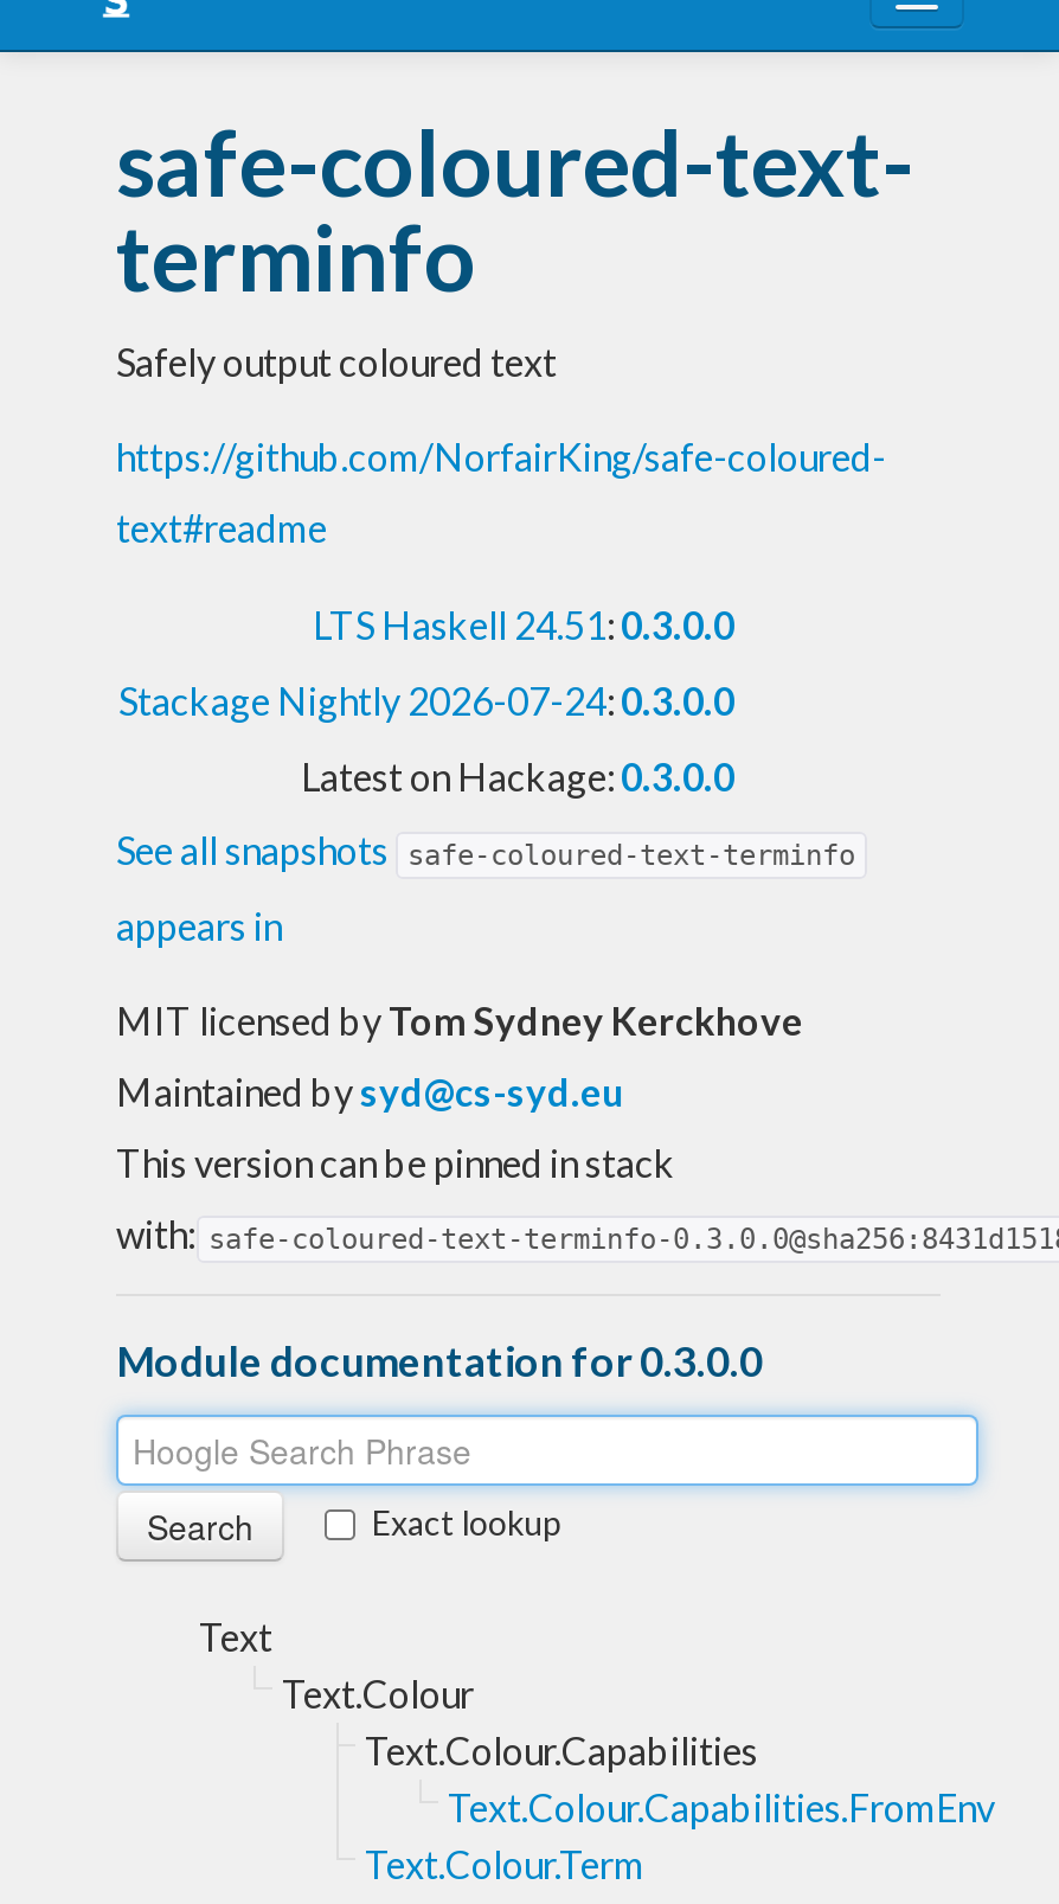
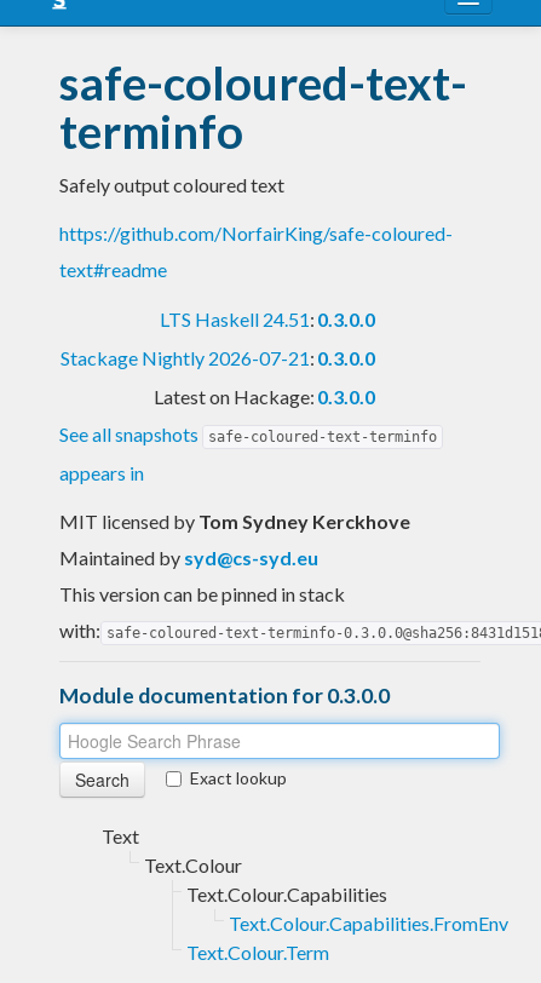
[118,677,734,723] Stackage Nightly 2026-07-24: 0.3.0.0 -> [61,346,375,369] Stackage Nightly 2026-07-21: 0.3.0.0

